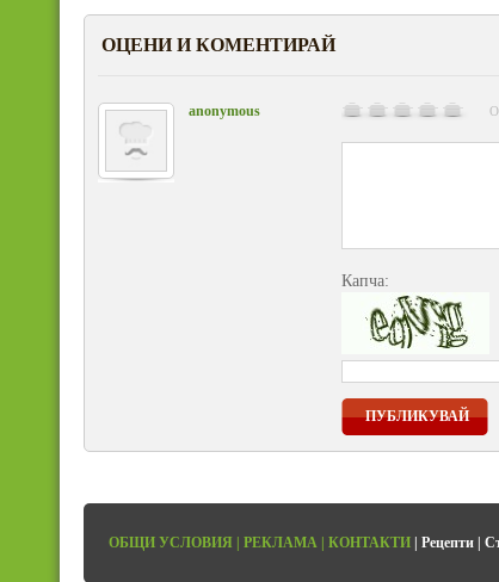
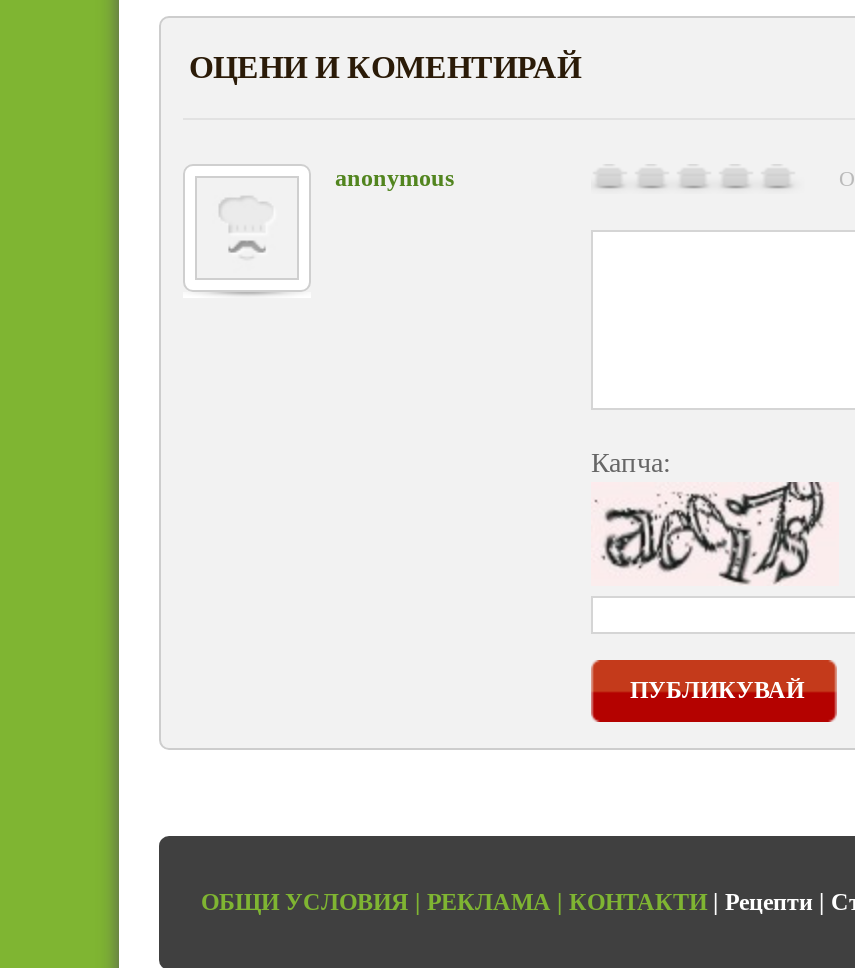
[349,292,481,353] [image] -> [595,480,827,586] [image]

